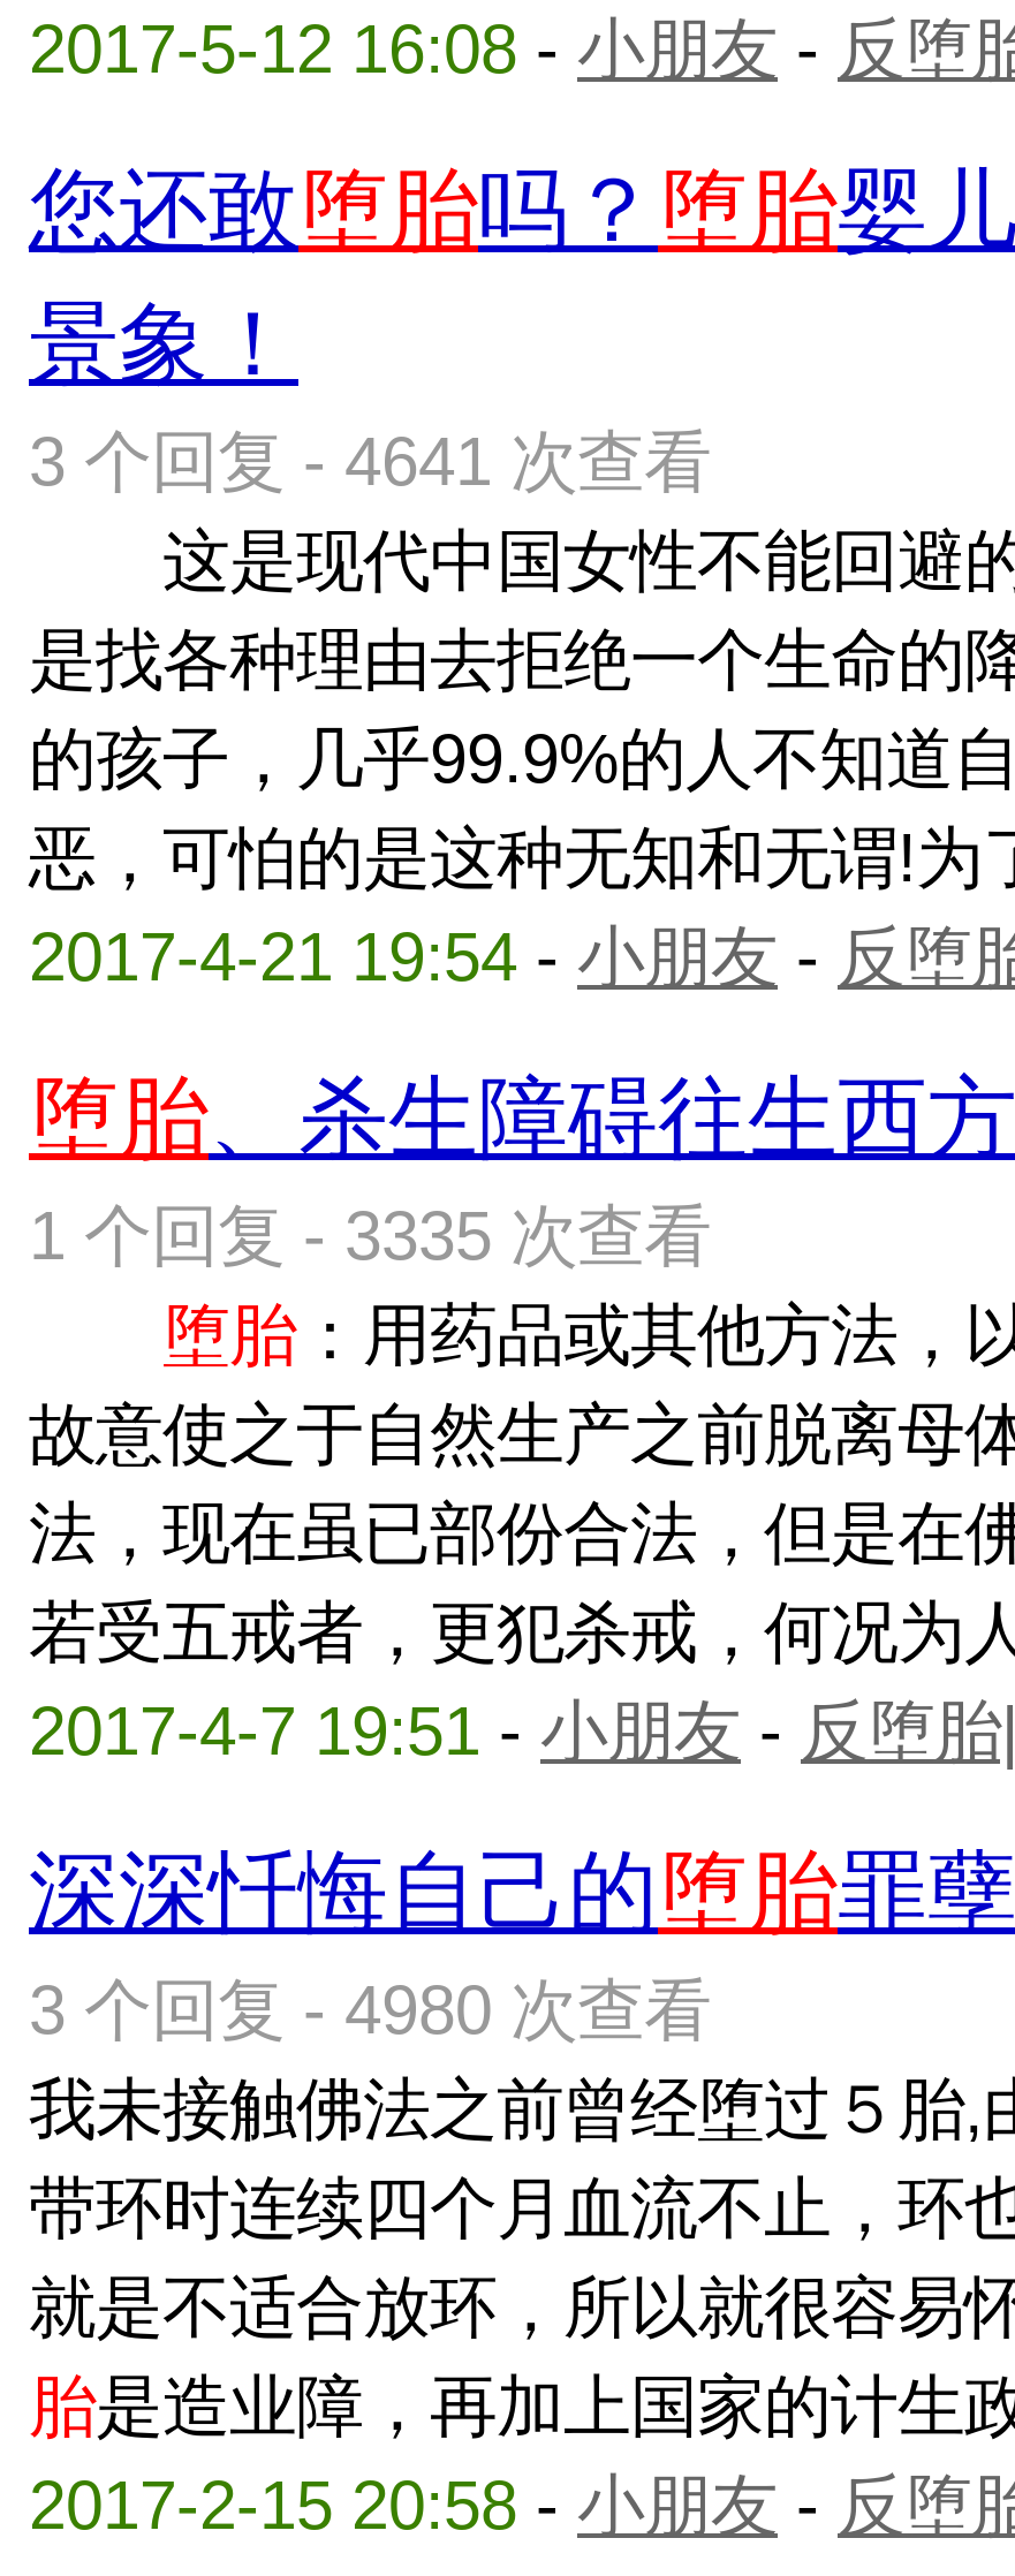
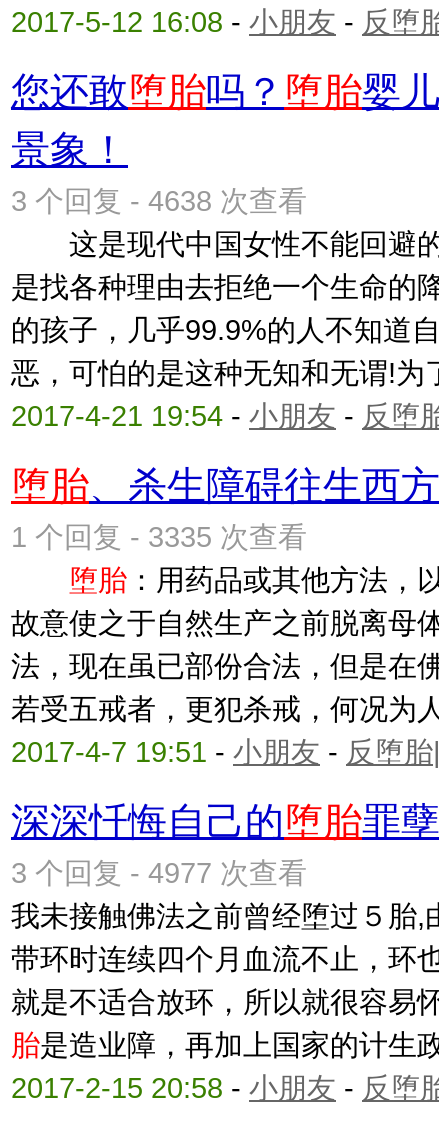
[29,423,711,499] 3 个回复 - 4641 次查看 -> [11,184,307,217] 3 个回复 - 4638 次查看
[29,1971,711,2047] 3 个回复 - 4980 次查看 -> [11,856,307,889] 3 个回复 - 4977 次查看

